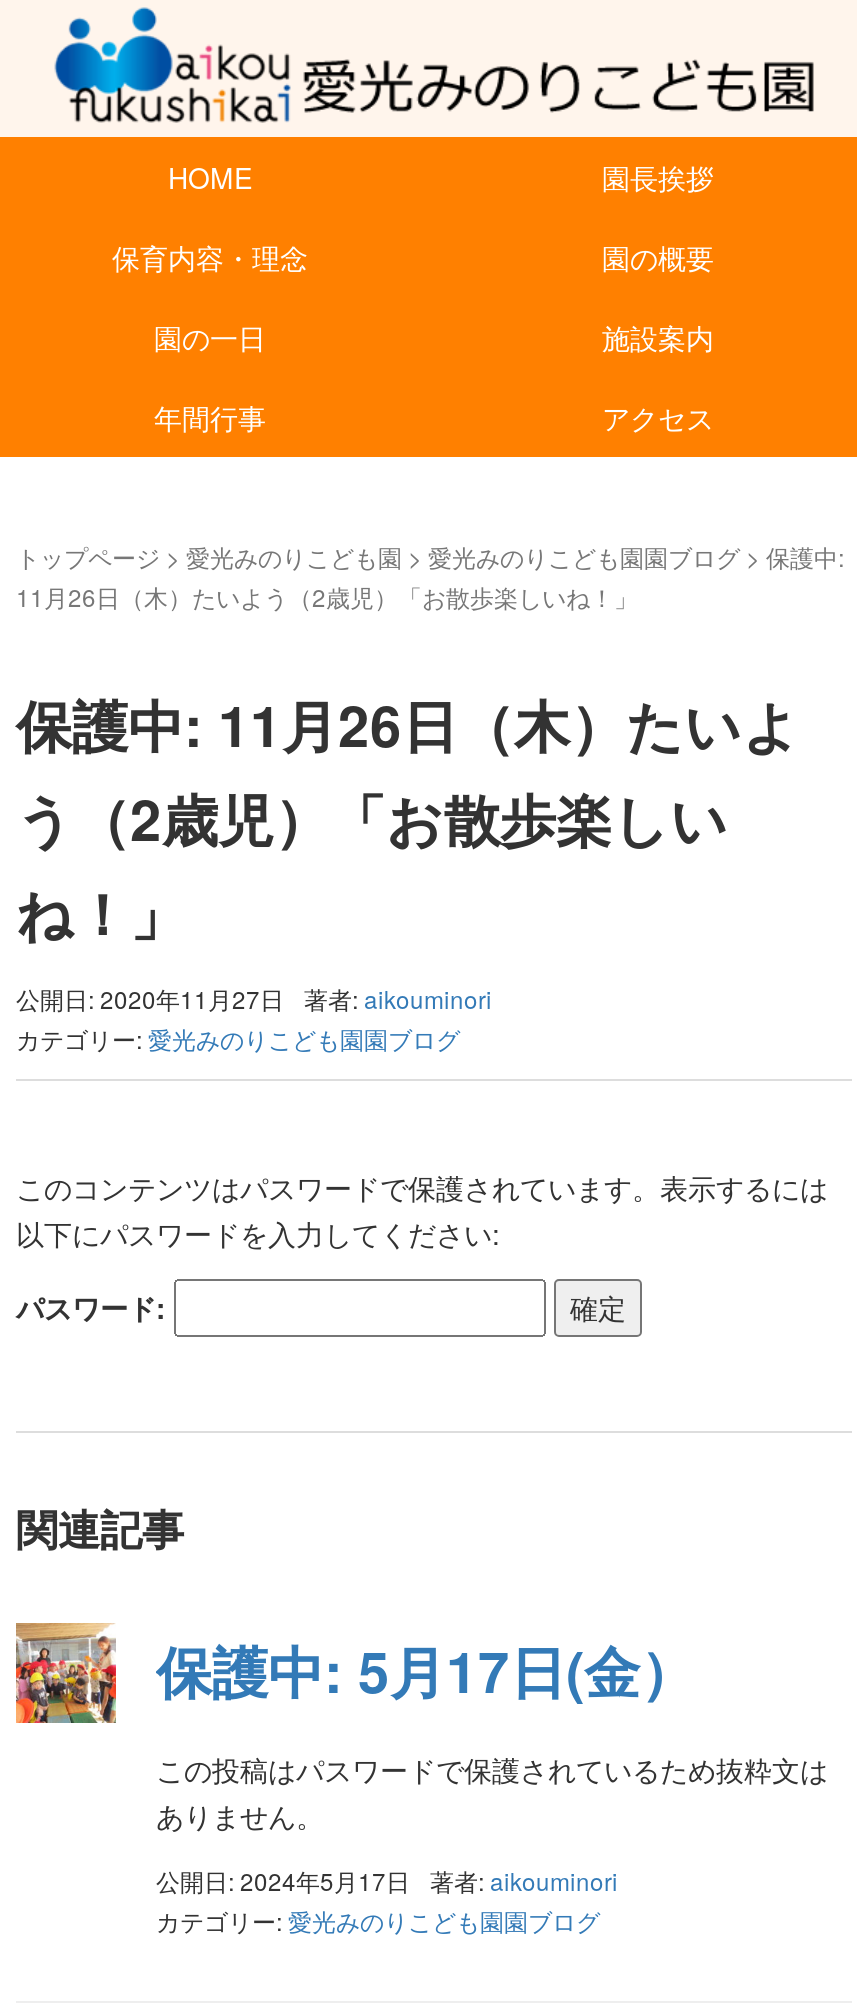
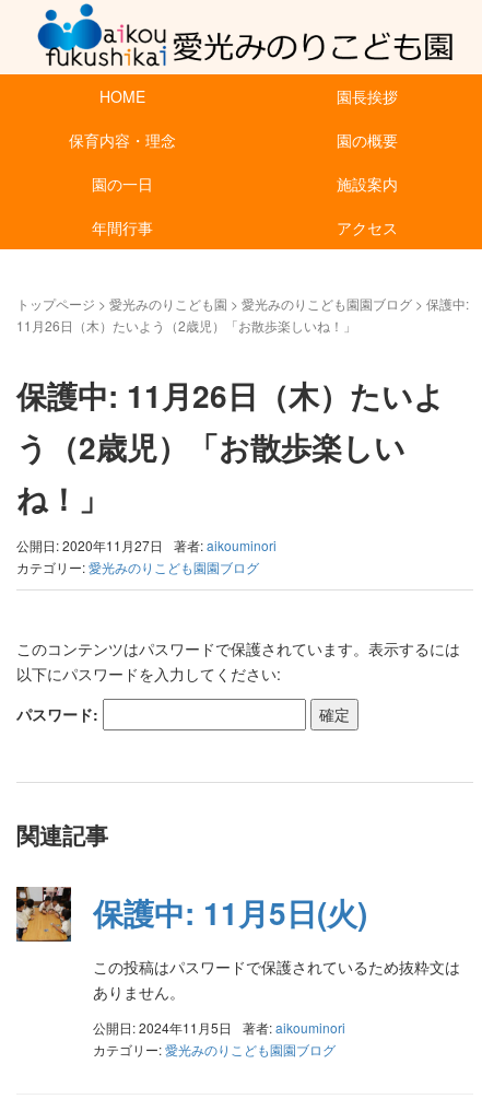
[14,1621,696,1725] [image] | 保護中: 5月17日(金） -> [15,886,367,943] [image] | 保護中: 11月5日(火)
[156,1863,618,1897] 公開日: 2024年5月17日 著者: aikouminori -> [93,1018,345,1037] 公開日: 2024年11月5日 著者: aikouminori

